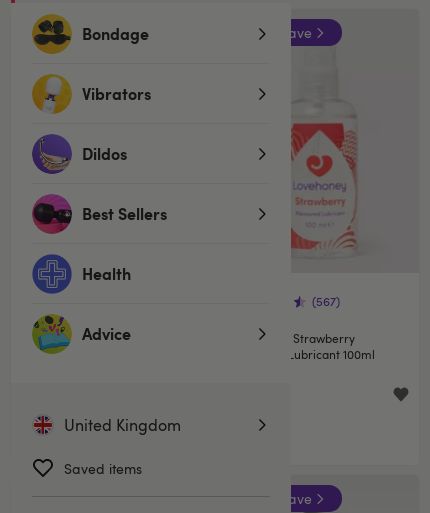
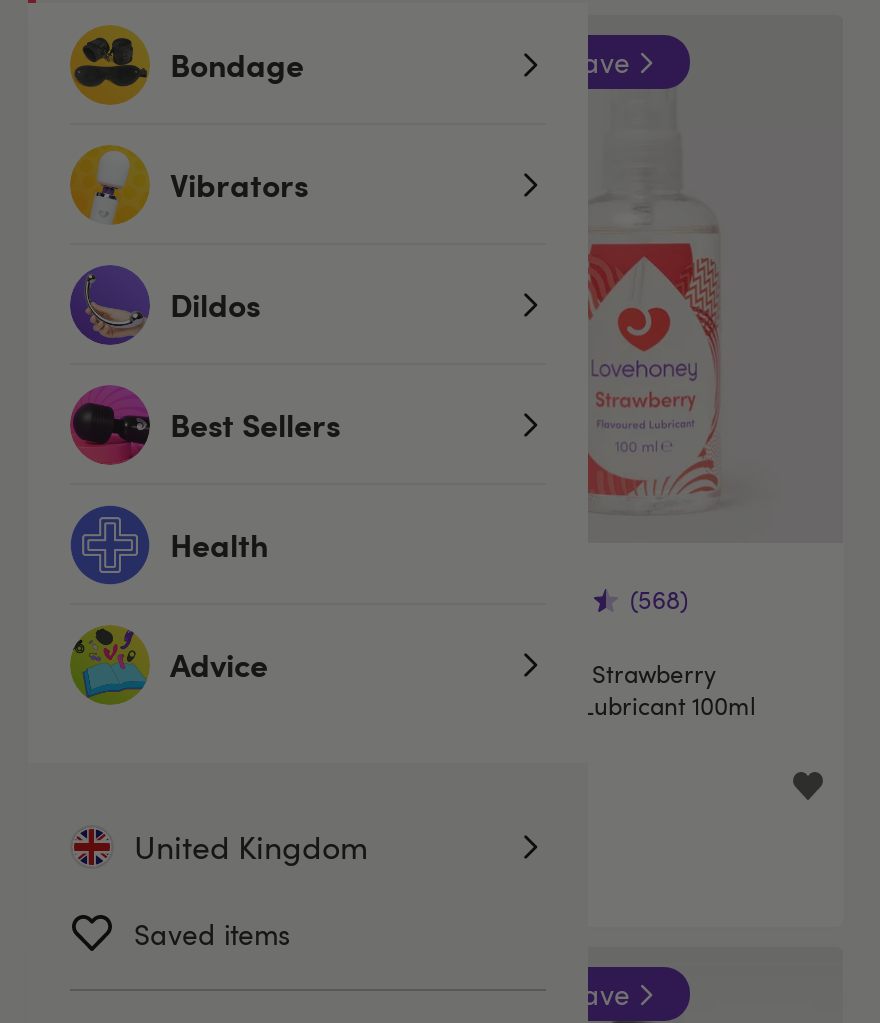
[312,293,340,309] (567) -> [630,584,688,616] (568)

